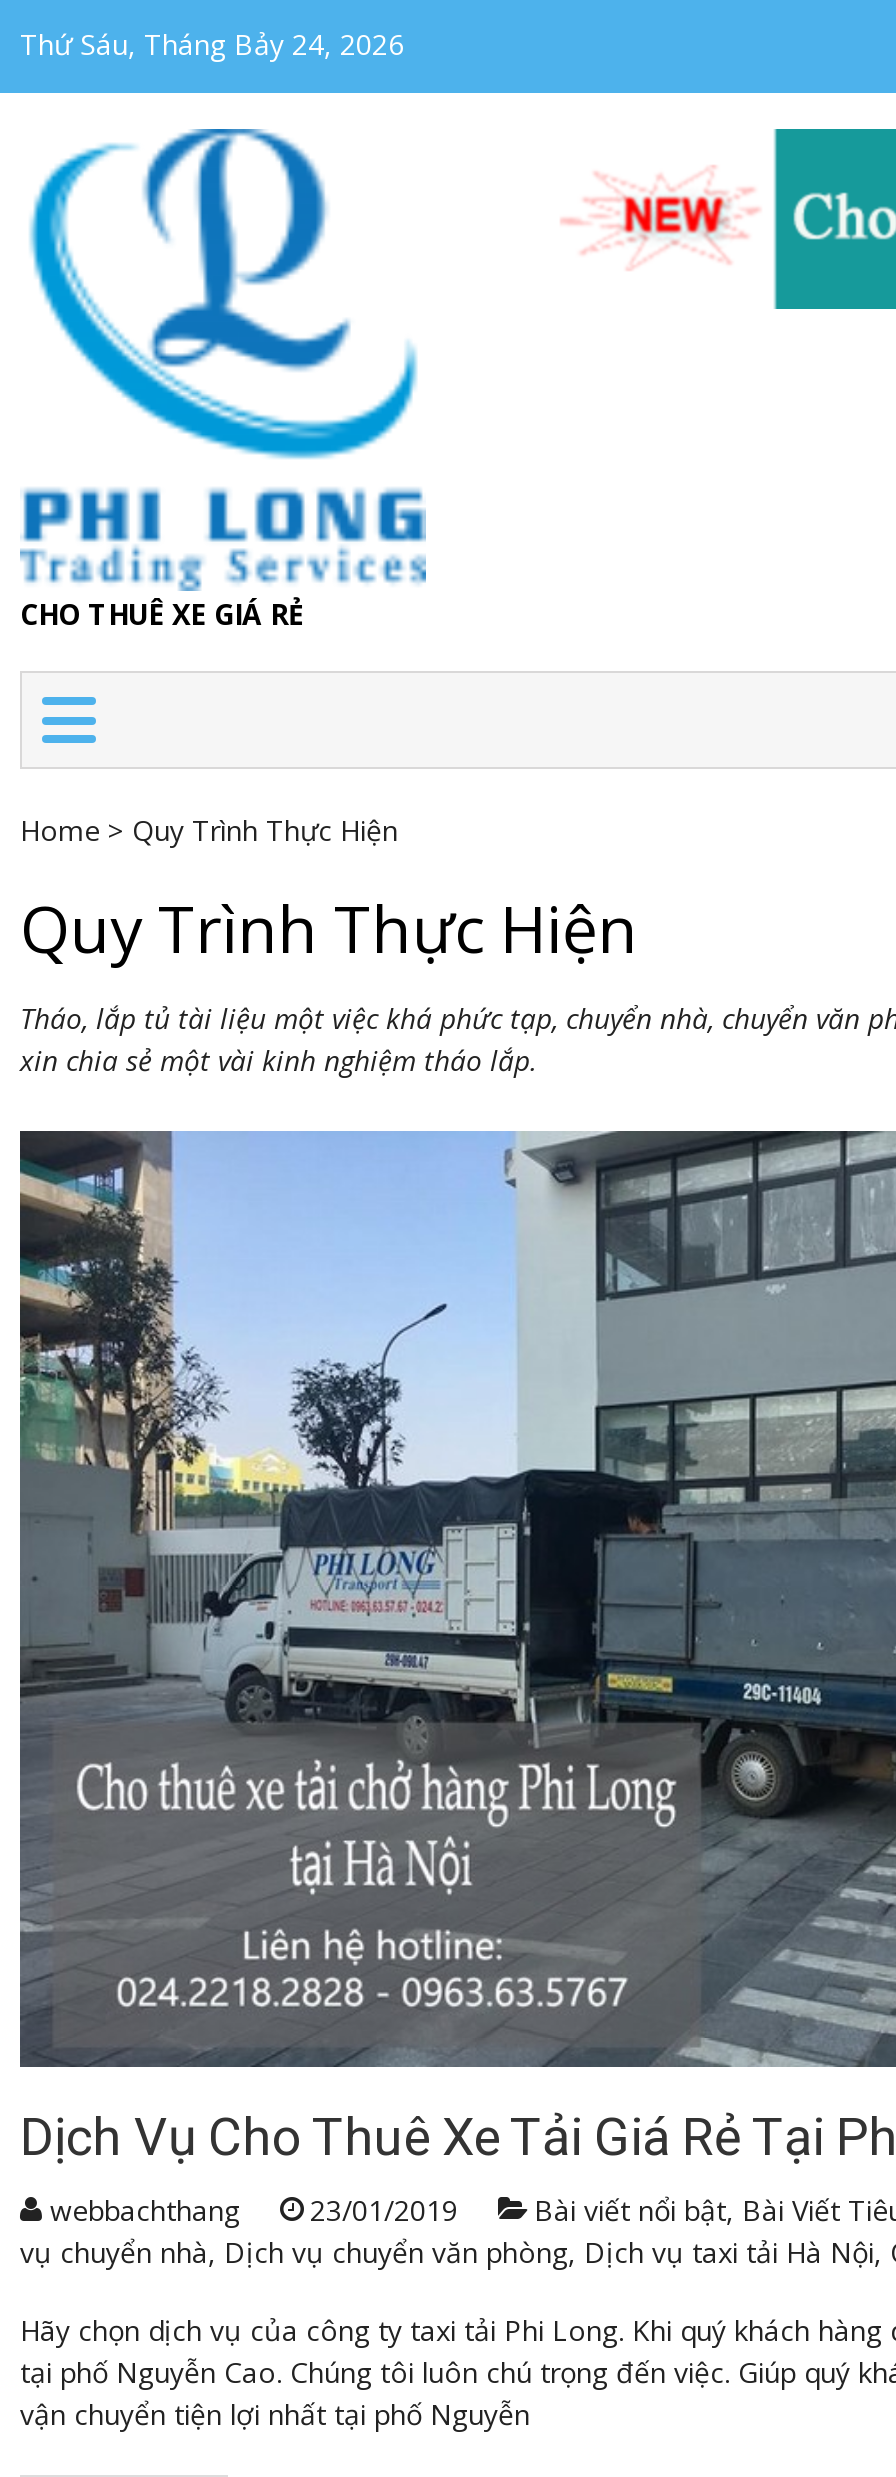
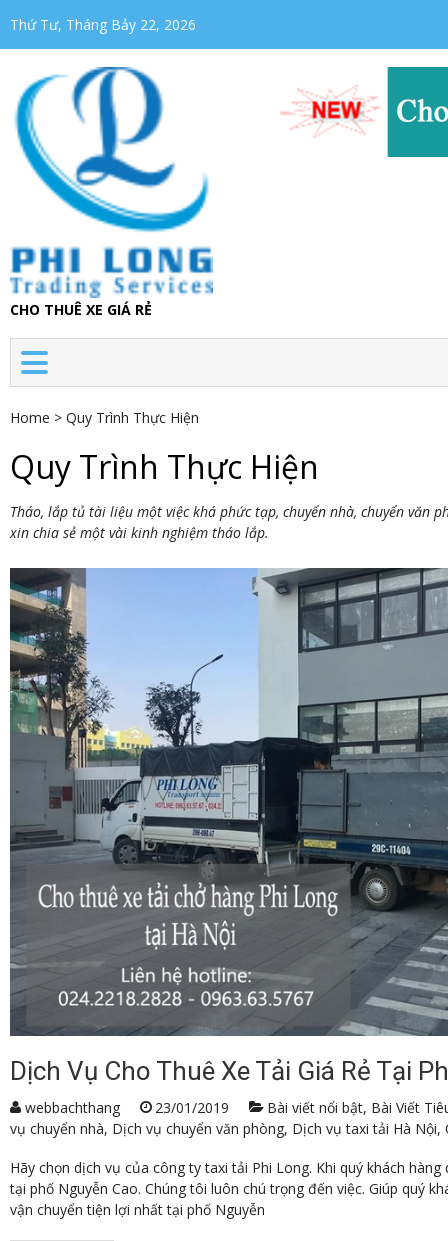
[20,25,404,63] Thứ Sáu, Tháng Bảy 24, 2026 -> [10,15,196,34] Thứ Tư, Tháng Bảy 22, 2026

